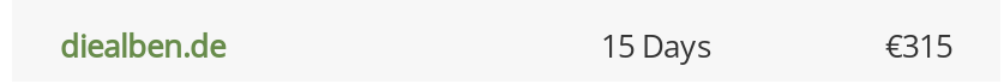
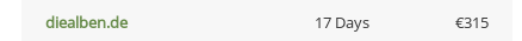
[601,23,711,66] 15 Days -> [314,11,369,32] 17 Days

